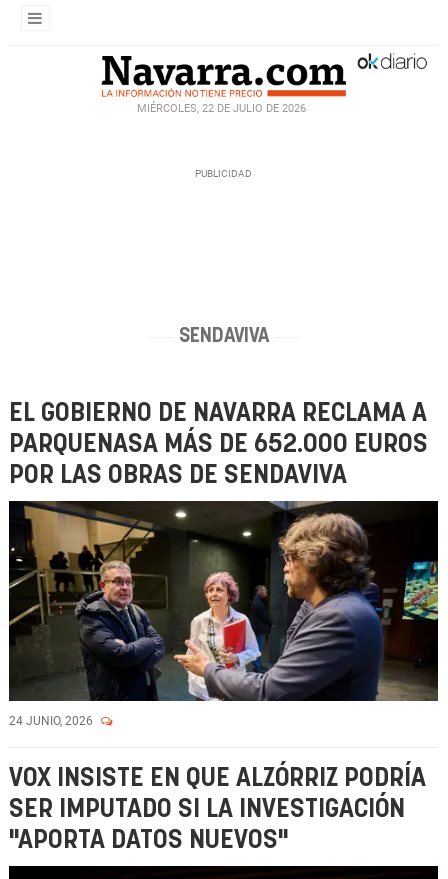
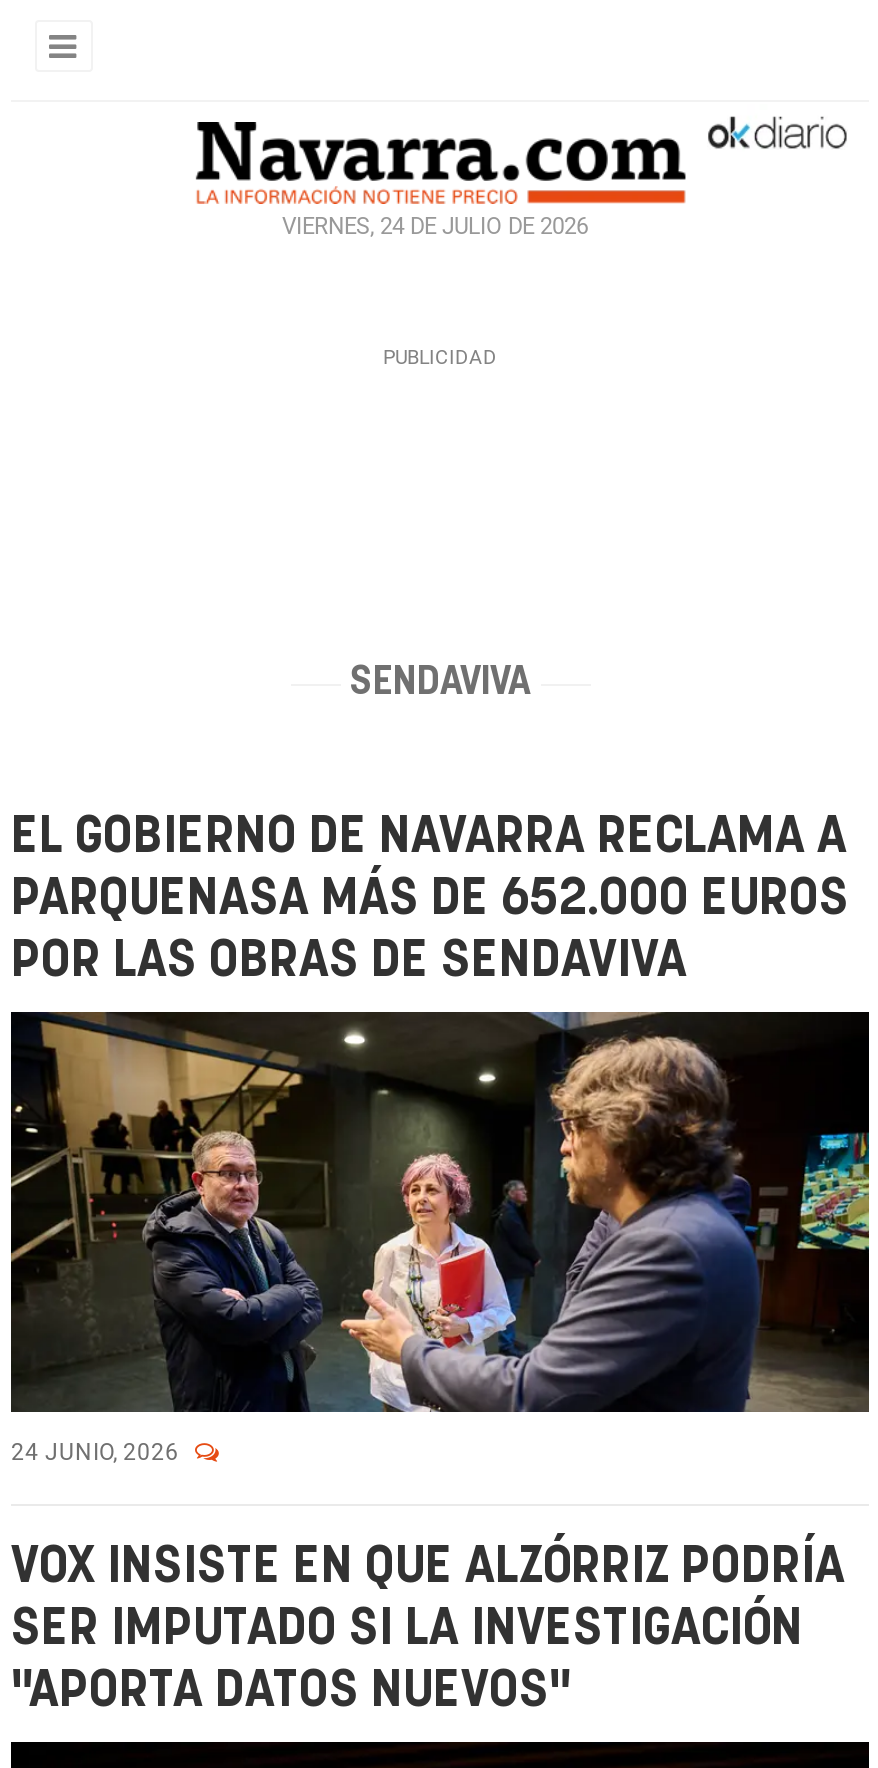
[136,102,305,115] MIÉRCOLES, 22 DE JULIO DE 2026 -> [282,214,588,240] VIERNES, 24 DE JULIO DE 2026

